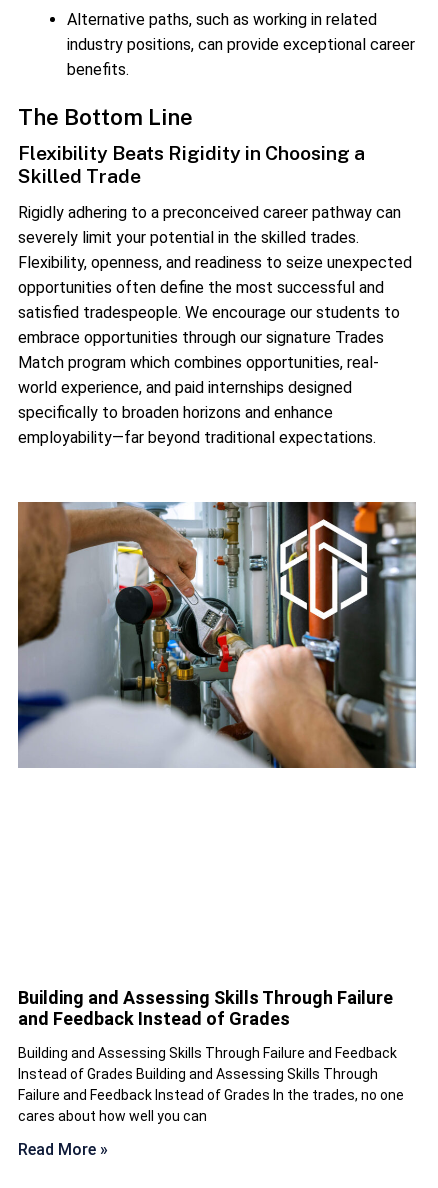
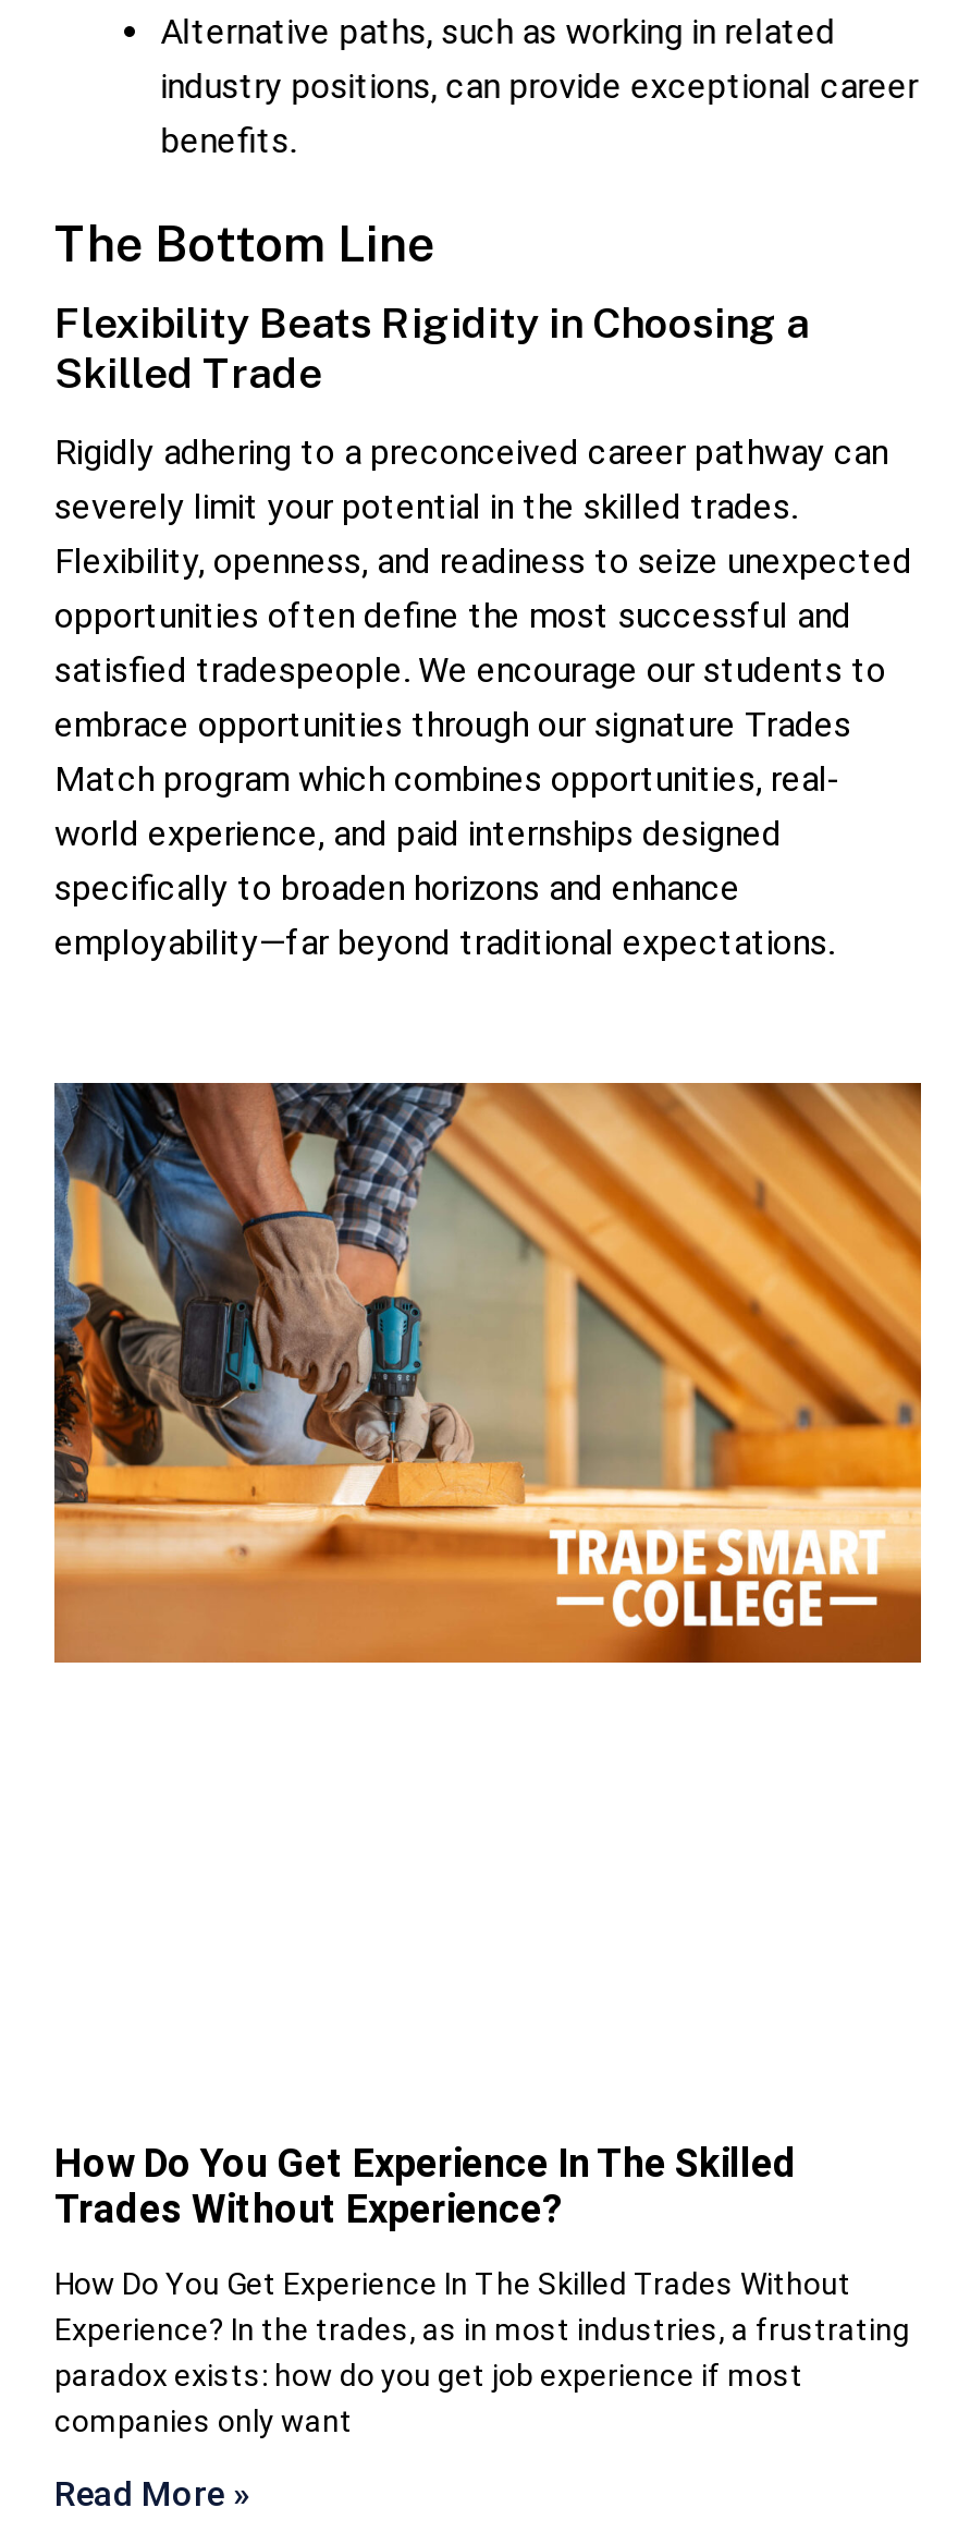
[17,501,417,769] [image] -> [52,1081,923,1665] [image]
[18,986,393,1028] Building and Assessing Skills Through Failure | and Feedback Instead of Grades -> [54,2139,797,2231] How Do You Get Experience In The Skilled | Trades Without Experience?
[18,1044,404,1123] Building and Assessing Skills Through Failure and Feedback | Instead of Grades Building and Assessing Skills Through | Failure and Feedback Instead of Grades In the trades, no one | cares about how well you can -> [54,2266,910,2438] How Do You Get Experience In The Skilled Trades Without | Experience? In the trades, as in most industries, a frustrating | paradox exists: how do you get job experience if most | companies only want

